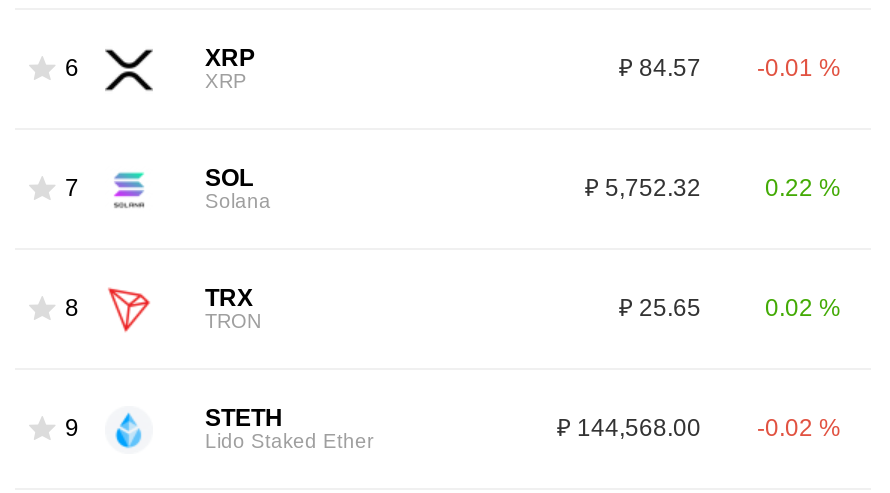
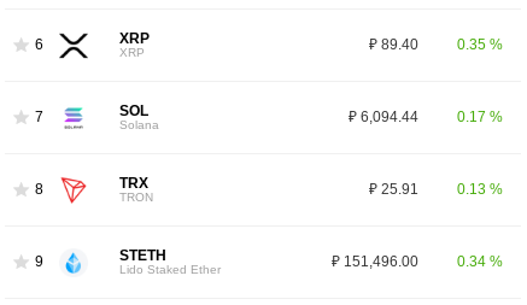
[619,55,701,83] ₽ 84.57 -> [369,37,418,53] ₽ 89.40
[757,55,841,83] -0.01 % -> [457,37,503,53] 0.35 %
[585,175,701,203] ₽ 5,752.32 -> [349,109,418,126] ₽ 6,094.44
[765,175,841,203] 0.22 % -> [457,109,503,126] 0.17 %
[619,295,701,323] ₽ 25.65 -> [369,181,418,198] ₽ 25.91
[765,295,841,323] 0.02 % -> [457,181,503,198] 0.13 %
[557,415,701,443] ₽ 144,568.00 -> [332,254,418,270] ₽ 151,496.00
[757,415,841,443] -0.02 % -> [457,254,503,270] 0.34 %

